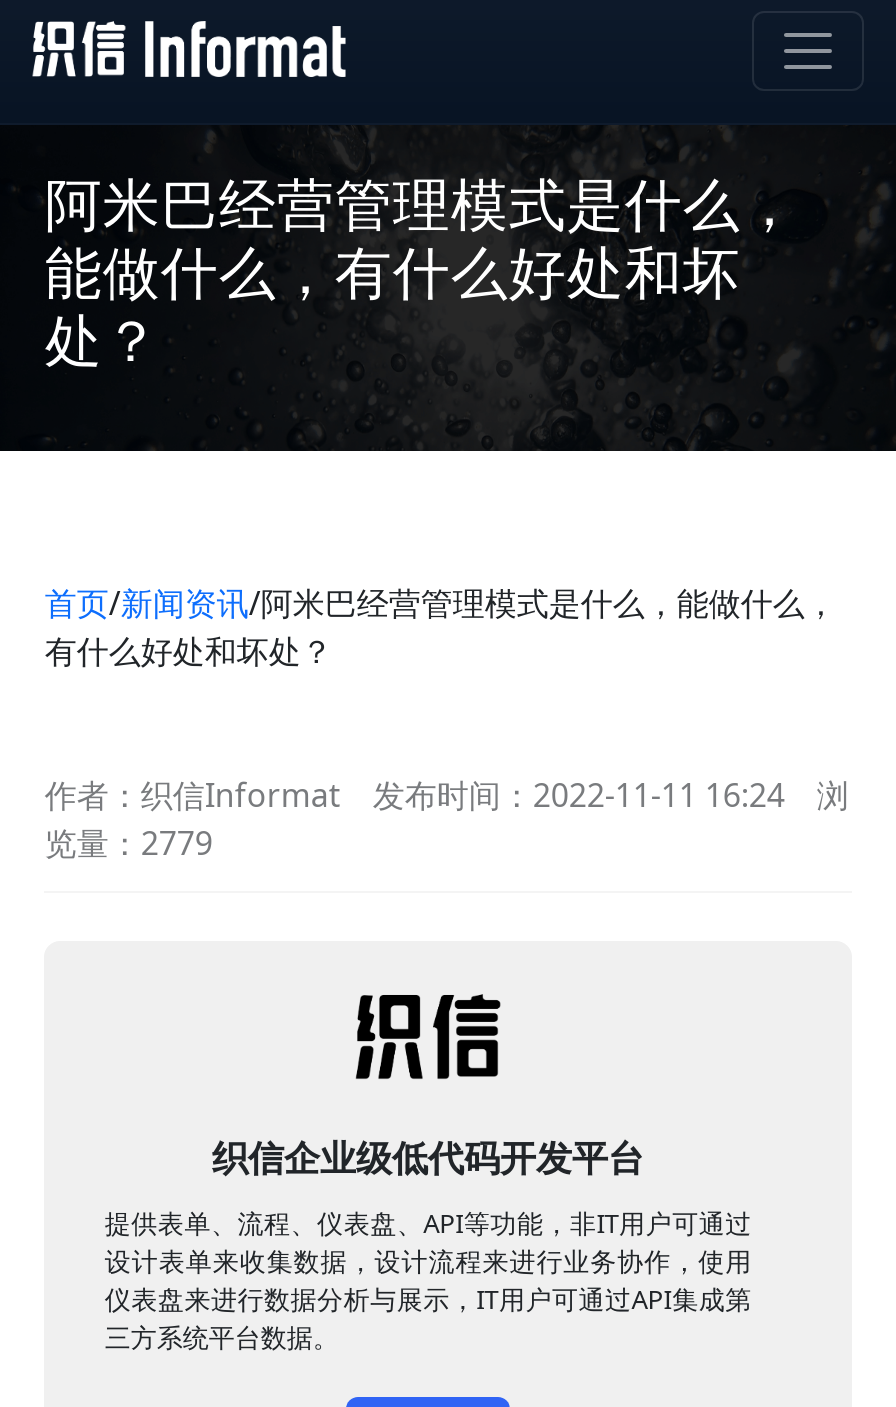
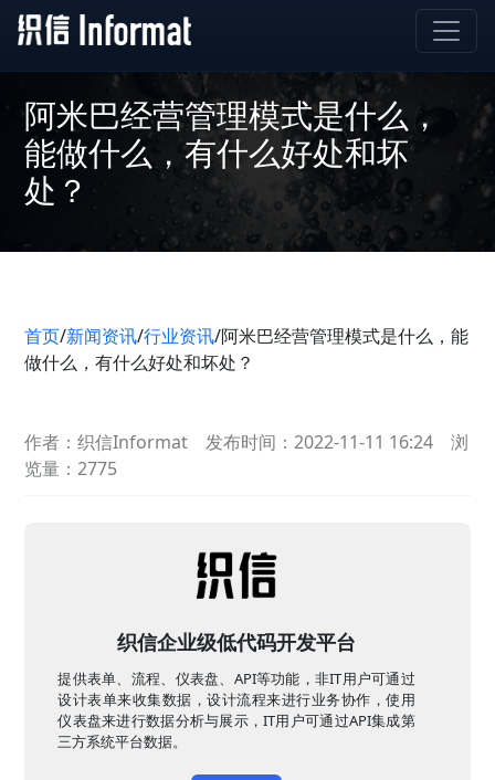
[45,581,837,673] 首页/新闻资讯/阿米巴经营管理模式是什么，能做什么， | 有什么好处和坏处？ -> [25,323,469,374] 首页/新闻资讯/行业资讯/阿米巴经营管理模式是什么，能 | 做什么，有什么好处和坏处？
[45,821,213,865] 览量：2779 -> [25,456,118,480] 览量：2775

